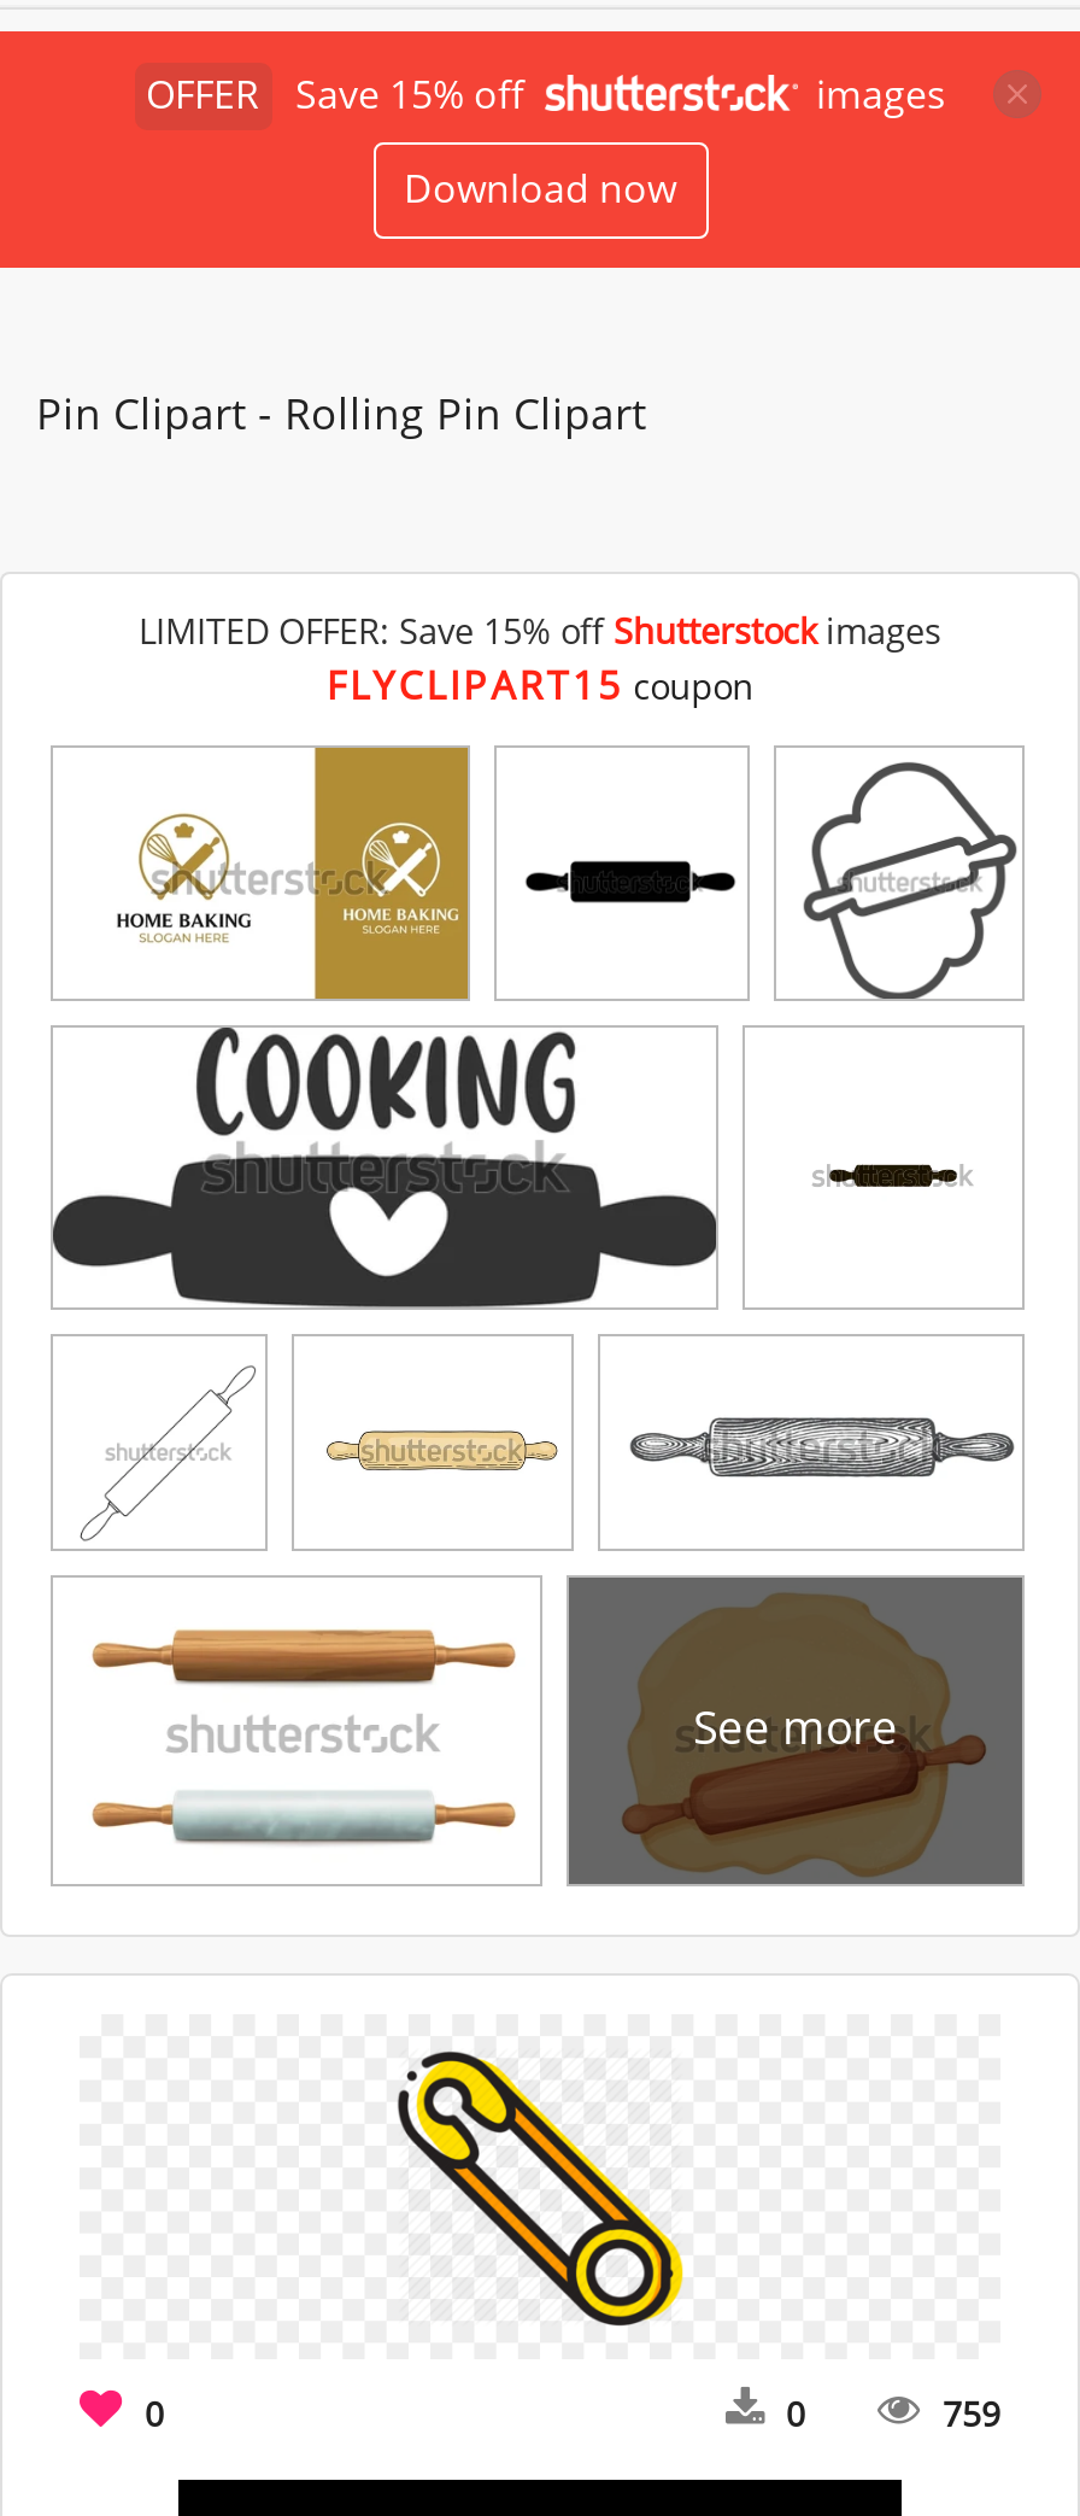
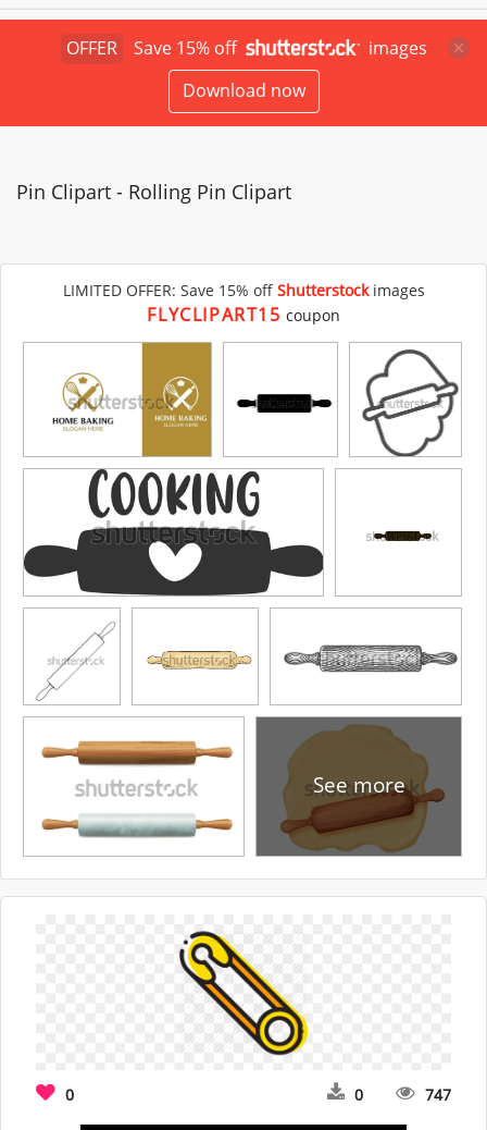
[943,2391,1000,2437] 759 -> [425,1084,451,1105] 747

